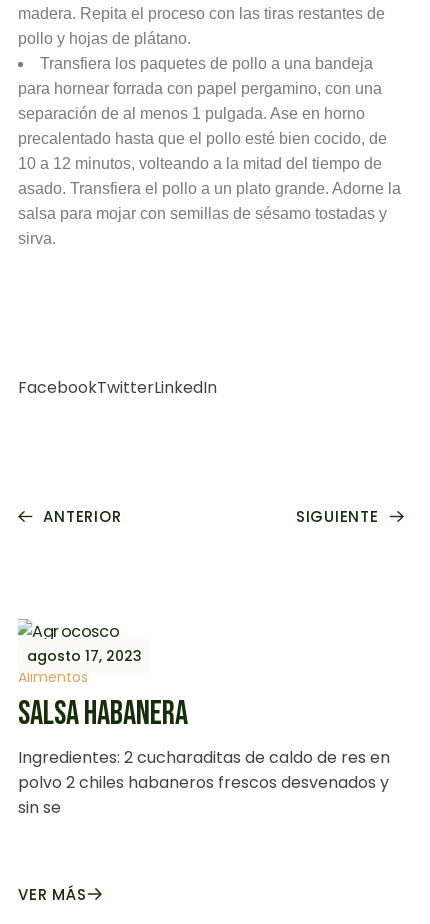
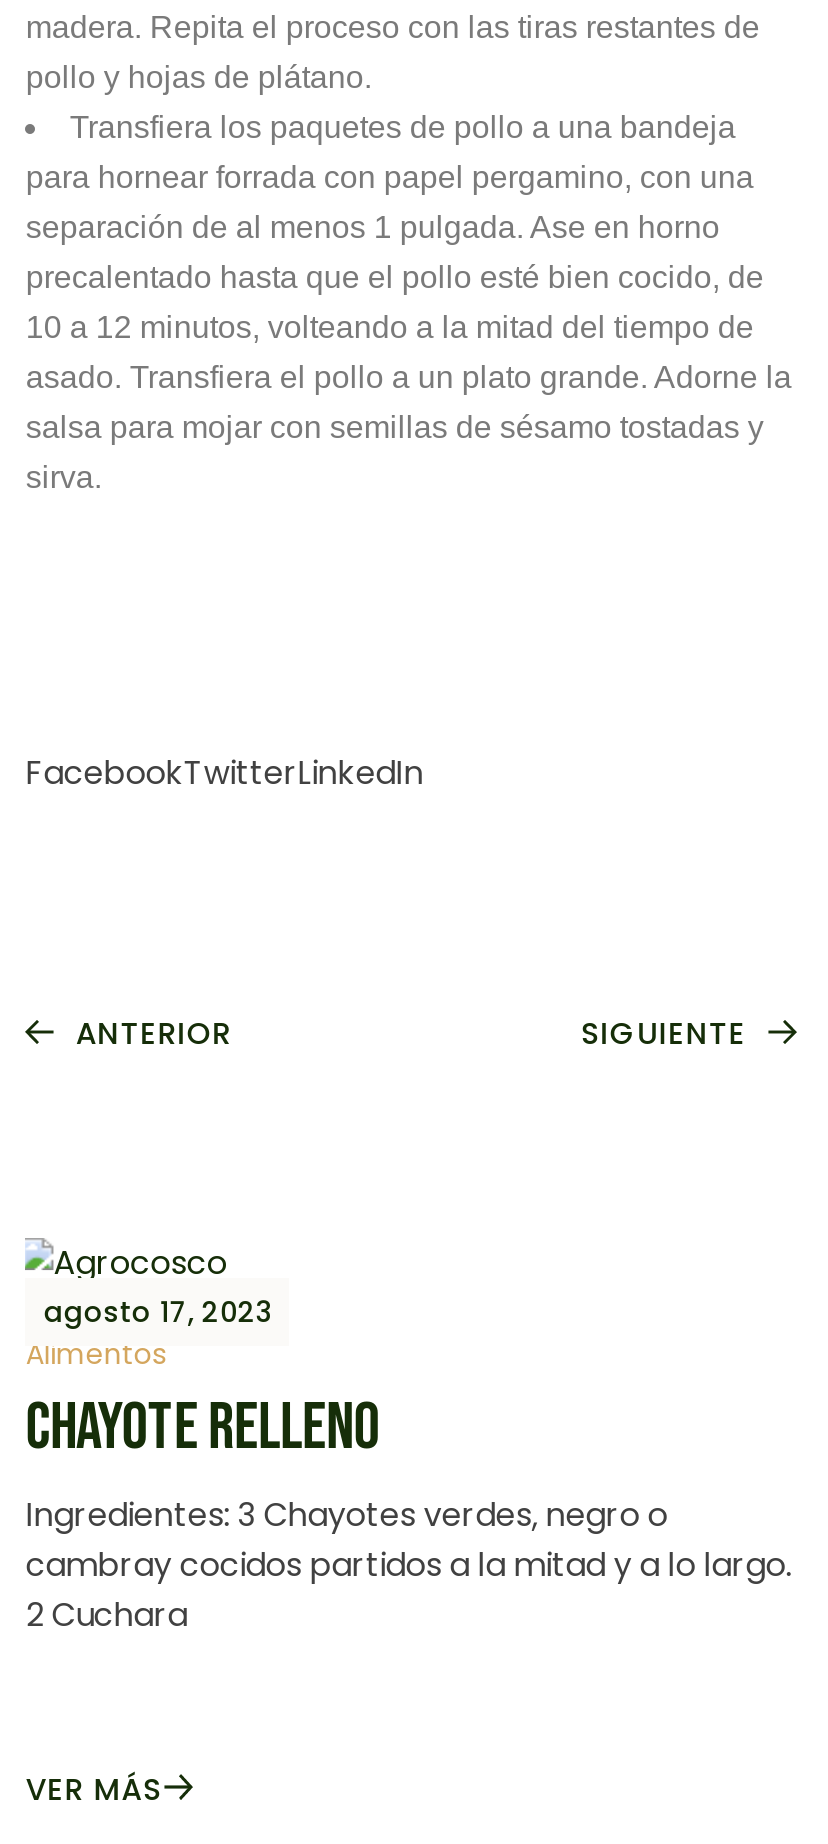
[18,694,390,819] SALSA HABANERA | Ingredientes: 2 cucharaditas de caldo de res en | polvo 2 chiles habaneros frescos desvenados y | sin se -> [26,1388,792,1638] CHAYOTE RELLENO | Ingredientes: 3 Chayotes verdes, negro o | cambray cocidos partidos a la mitad y a lo largo. | 2 Cuchara

